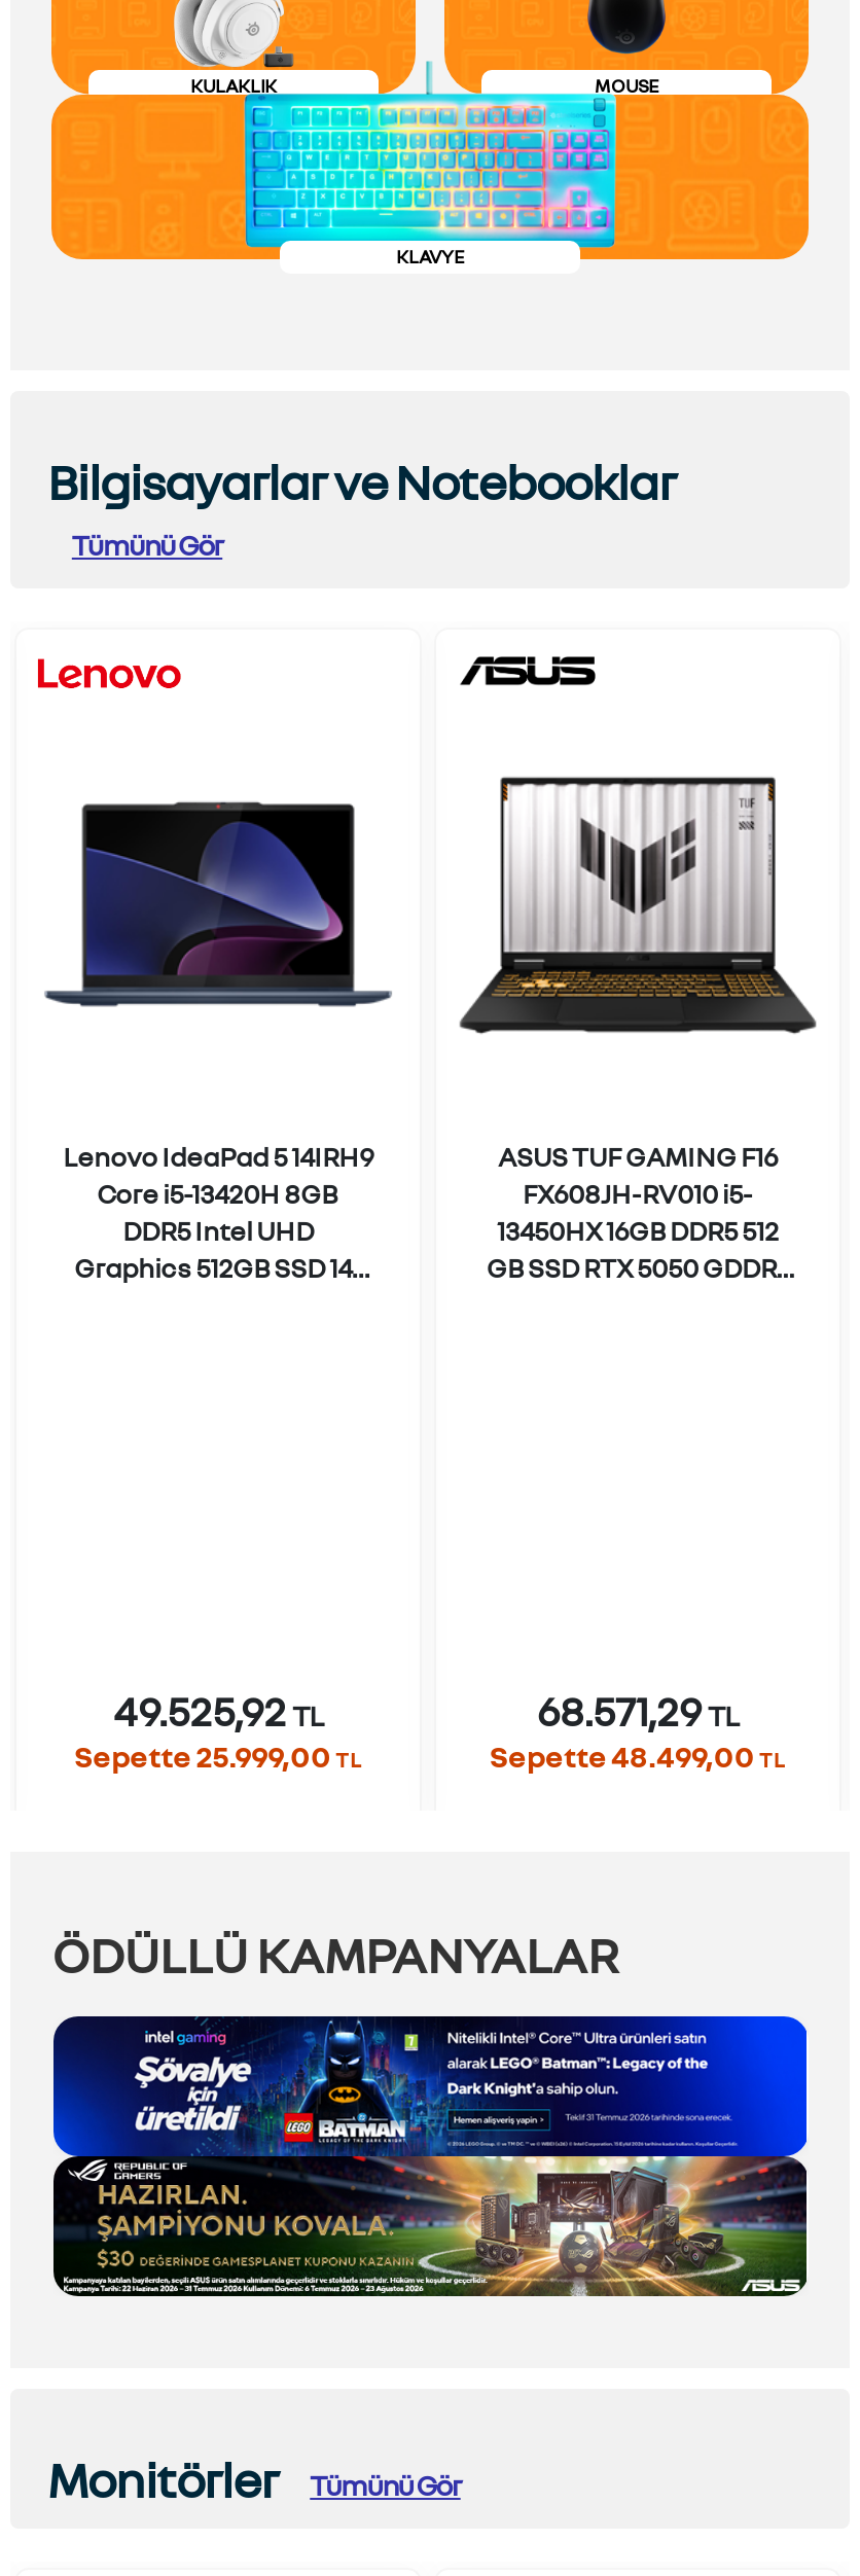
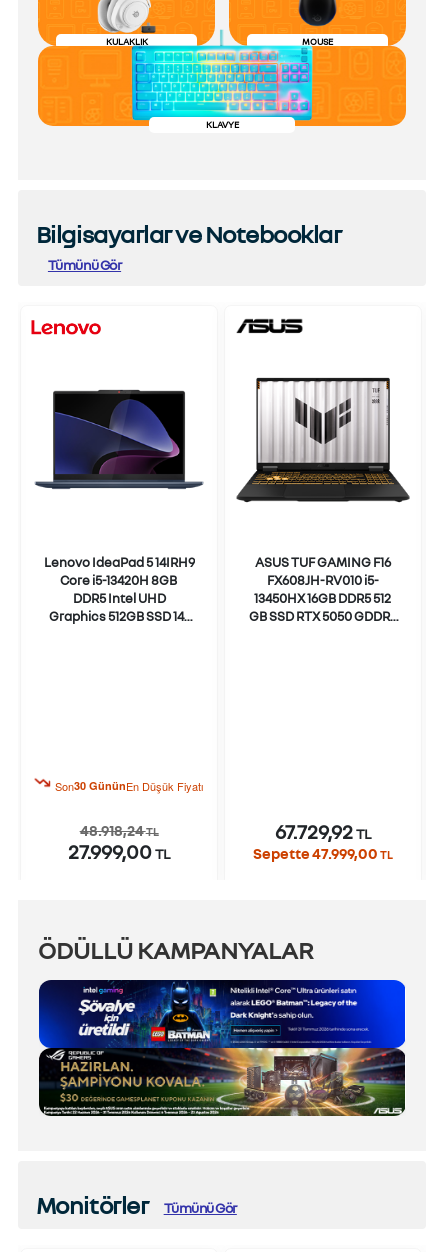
[74,1685,362,1773] 49.525,92TL | Sepette 25.999,00 TL -> [55,778,203,863] Son30 GününEn Düşük Fiyatı | 48.918,24TL | 27.999,00TL
[537,1685,739,1734] 68.571,29TL -> [275,819,371,843] 67.729,92TL
[490,1736,786,1773] Sepette 48.499,00TL -> [253,844,393,862] Sepette 47.999,00TL

